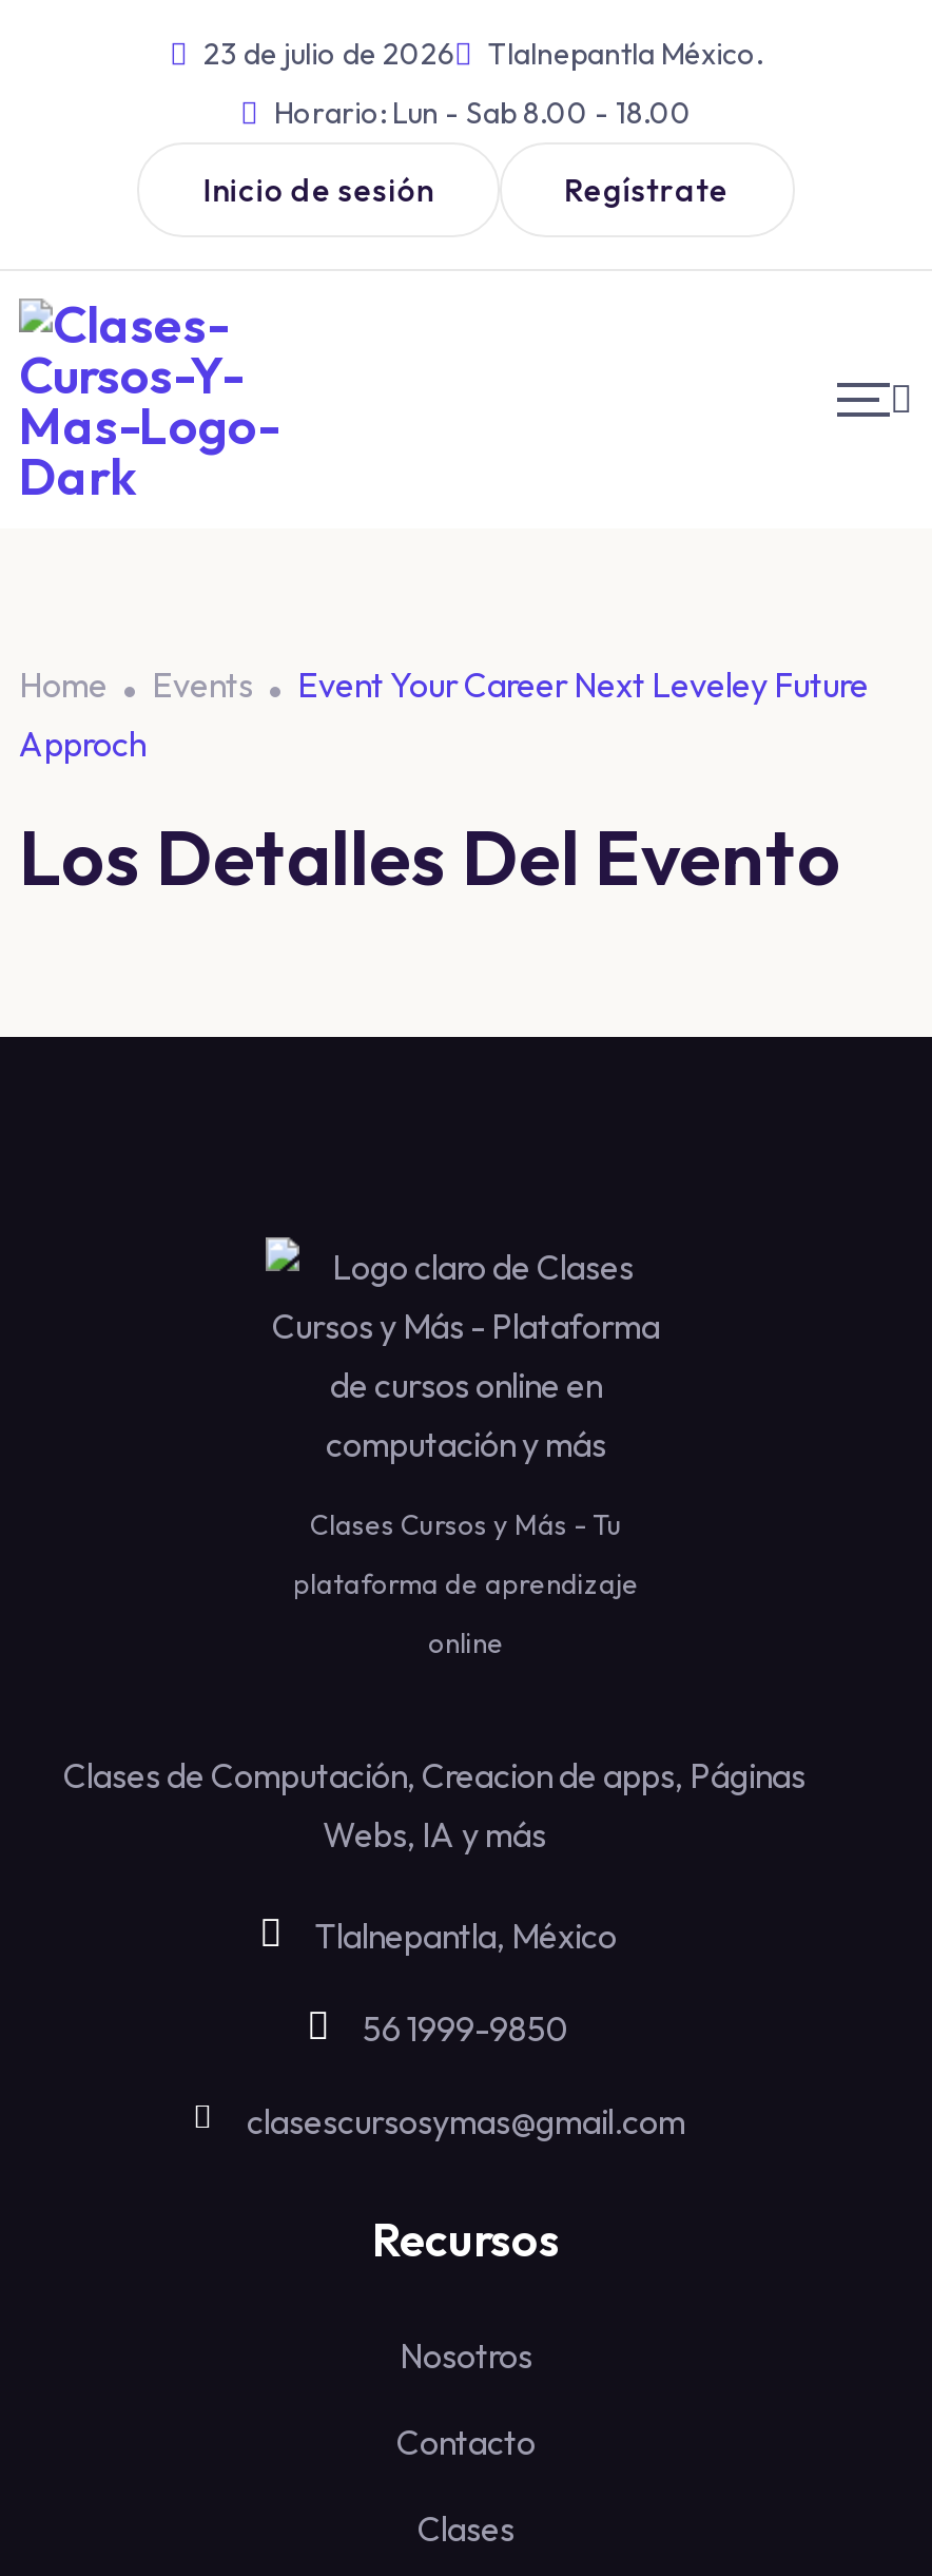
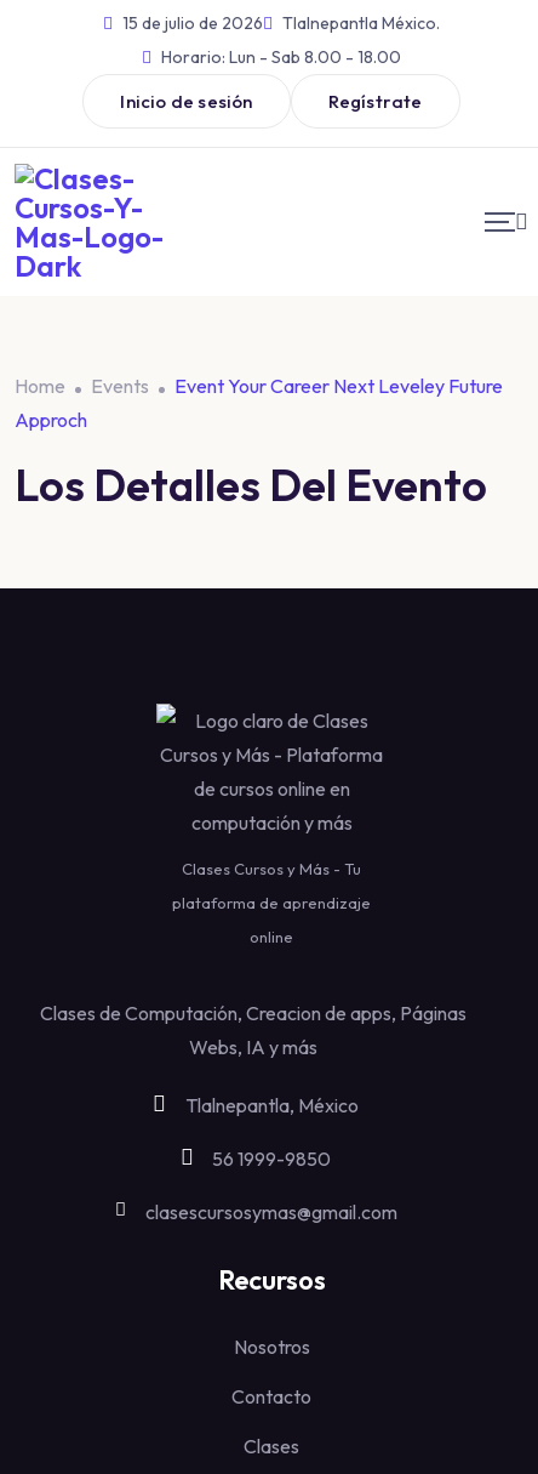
[203,35,762,73] 23 de julio de 2026 Tlalnepantla México. -> [122,12,440,34] 15 de julio de 2026 Tlalnepantla México.

